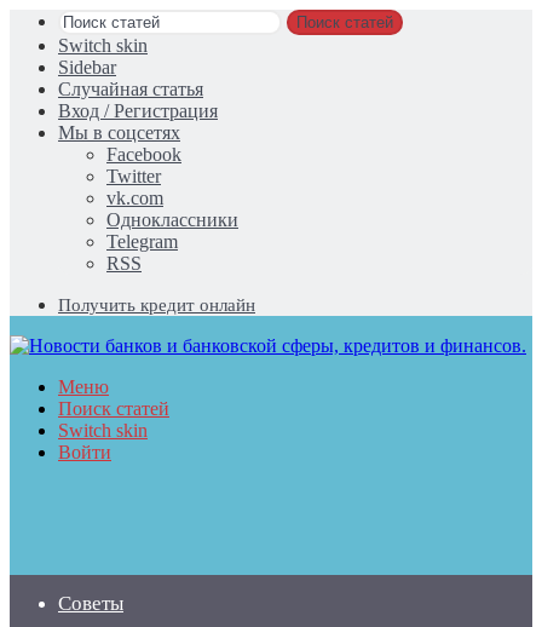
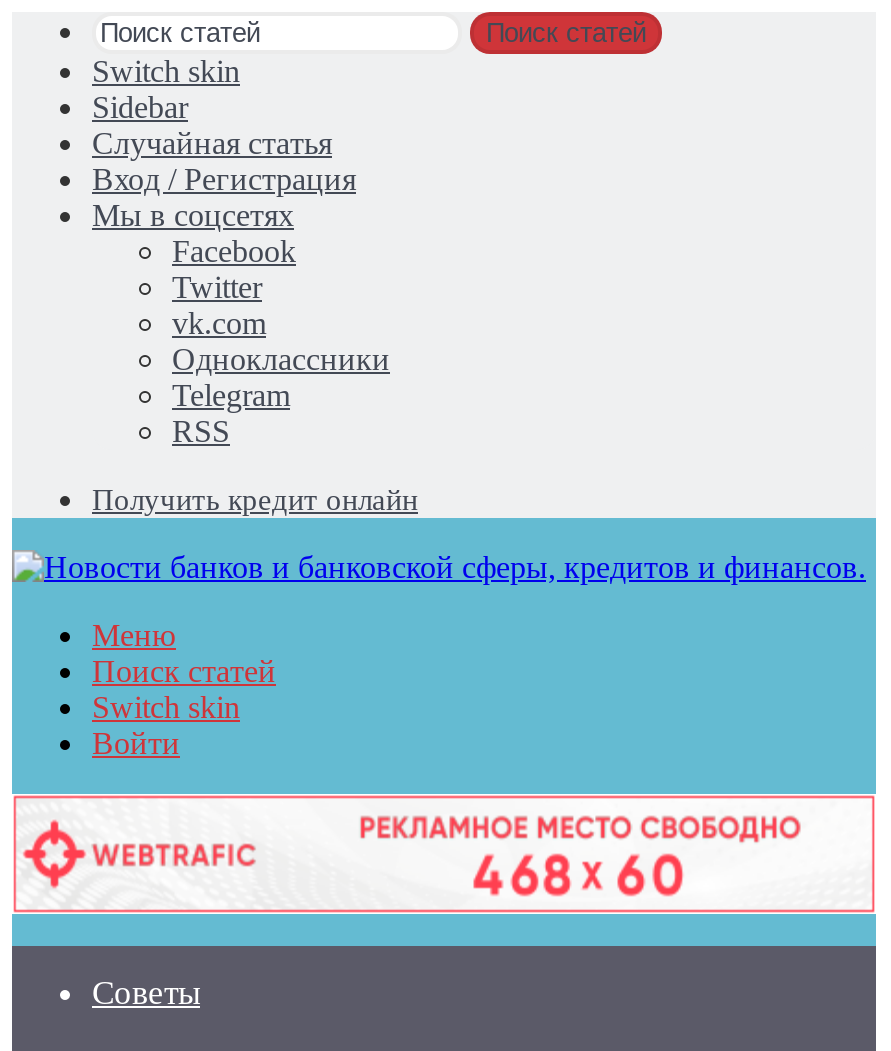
none -> [12,792,876,916] [image]

